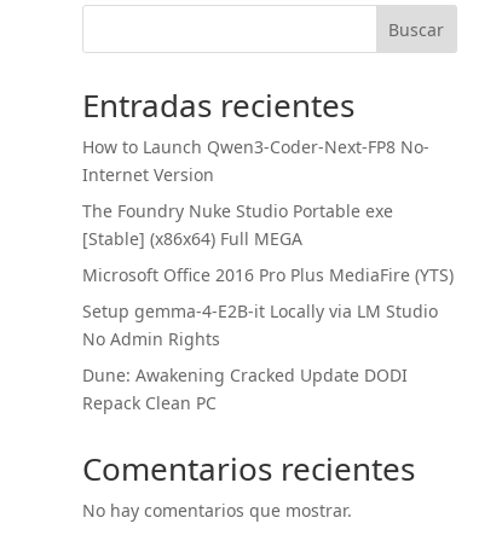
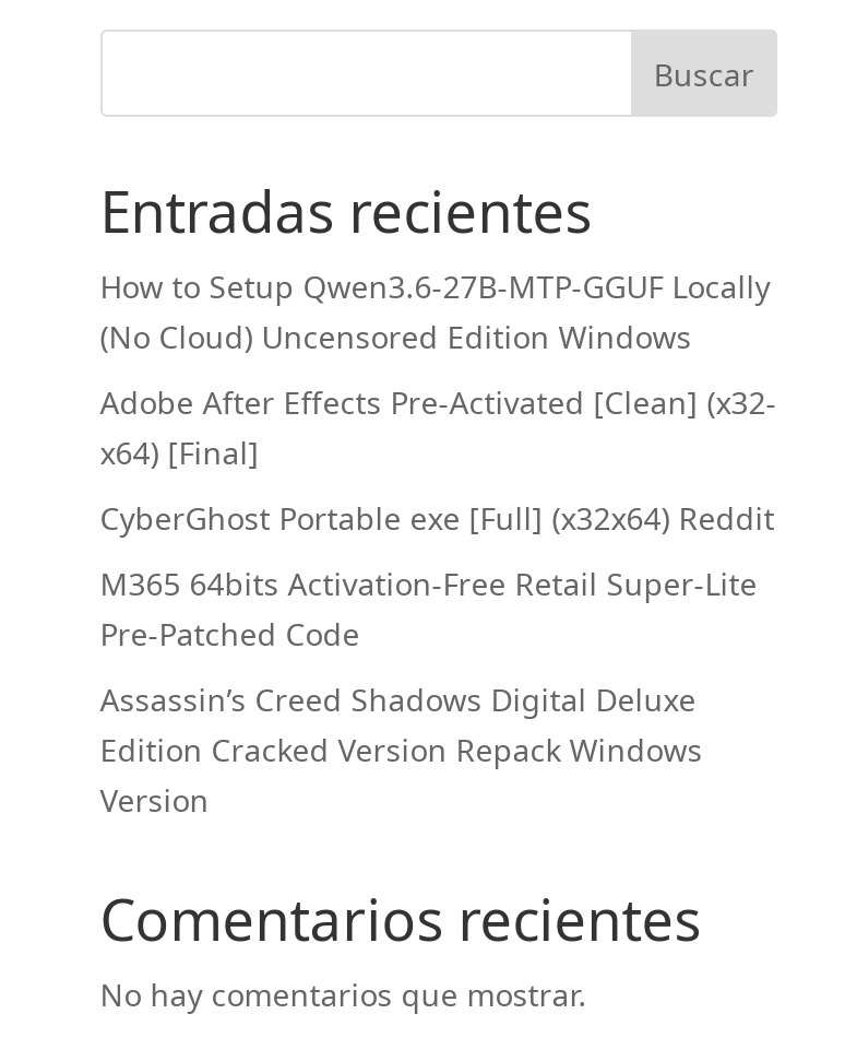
[82,135,429,186] How to Launch Qwen3-Coder-Next-FP8 No- | Internet Version -> [100,266,770,357] How to Setup Qwen3.6-27B-MTP-GGUF Locally | (No Cloud) Uncensored Edition Windows
[82,199,393,250] The Foundry Nuke Studio Portable exe | [Stable] (x86x64) Full MEGA -> [100,381,777,473] Adobe After Effects Pre-Activated [Clean] (x32- | x64) [Final]
[82,263,453,286] Microsoft Office 2016 Pro Plus MediaFire (YTS) -> [100,497,775,539] CyberGhost Portable exe [Full] (x32x64) Reddit
[82,299,438,350] Setup gemma-4-E2B-it Locally via LM Studio | No Admin Rights -> [100,563,757,655] M365 64bits Activation-Free Retail Super-Lite | Pre-Patched Code
[82,363,407,414] Dune: Awakening Cracked Update DODI | Repack Clean PC -> [100,679,703,821] Assassin’s Creed Shadows Digital Deluxe | Edition Cracked Version Repack Windows | Version

